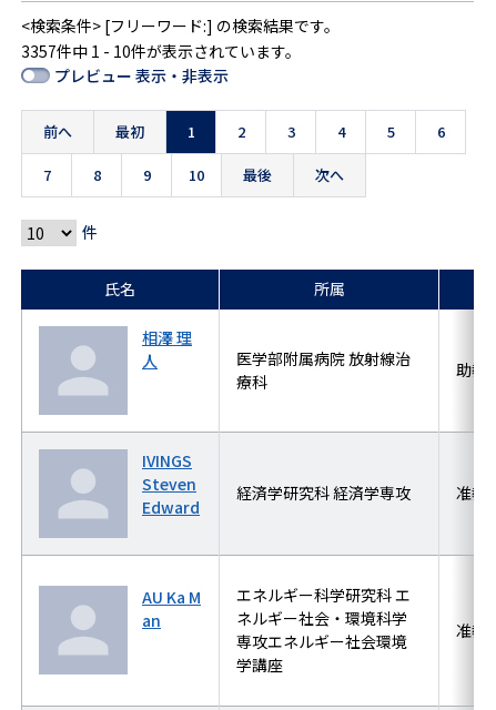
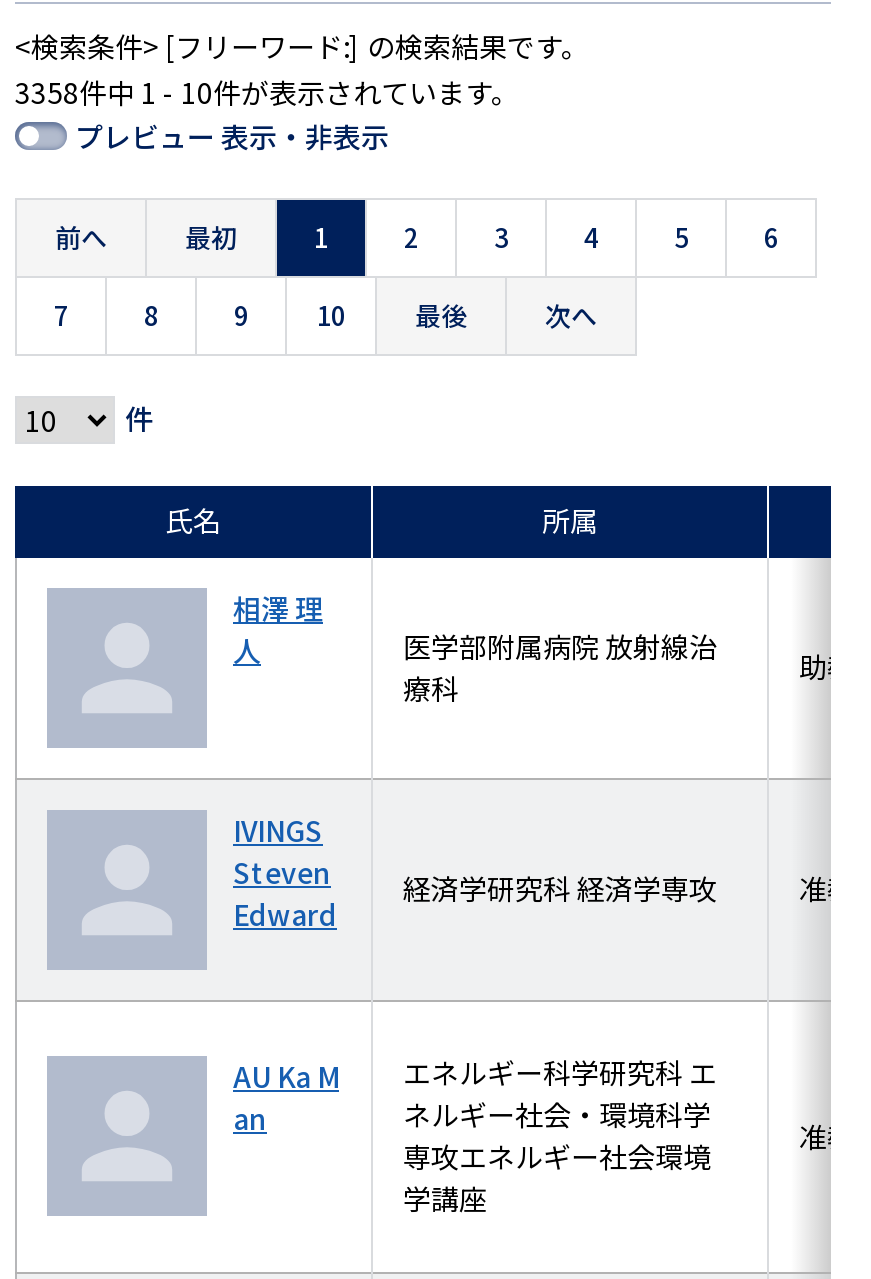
[21,40,301,62] 3357件中 1 - 10件が表示されています。 -> [15,72,519,112] 3358件中 1 - 10件が表示されています。

